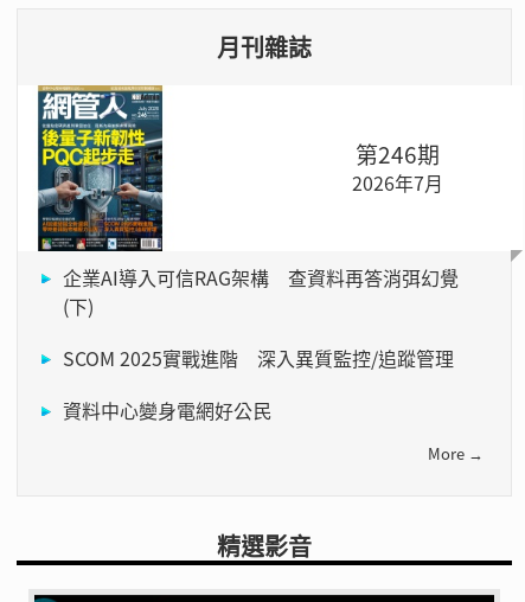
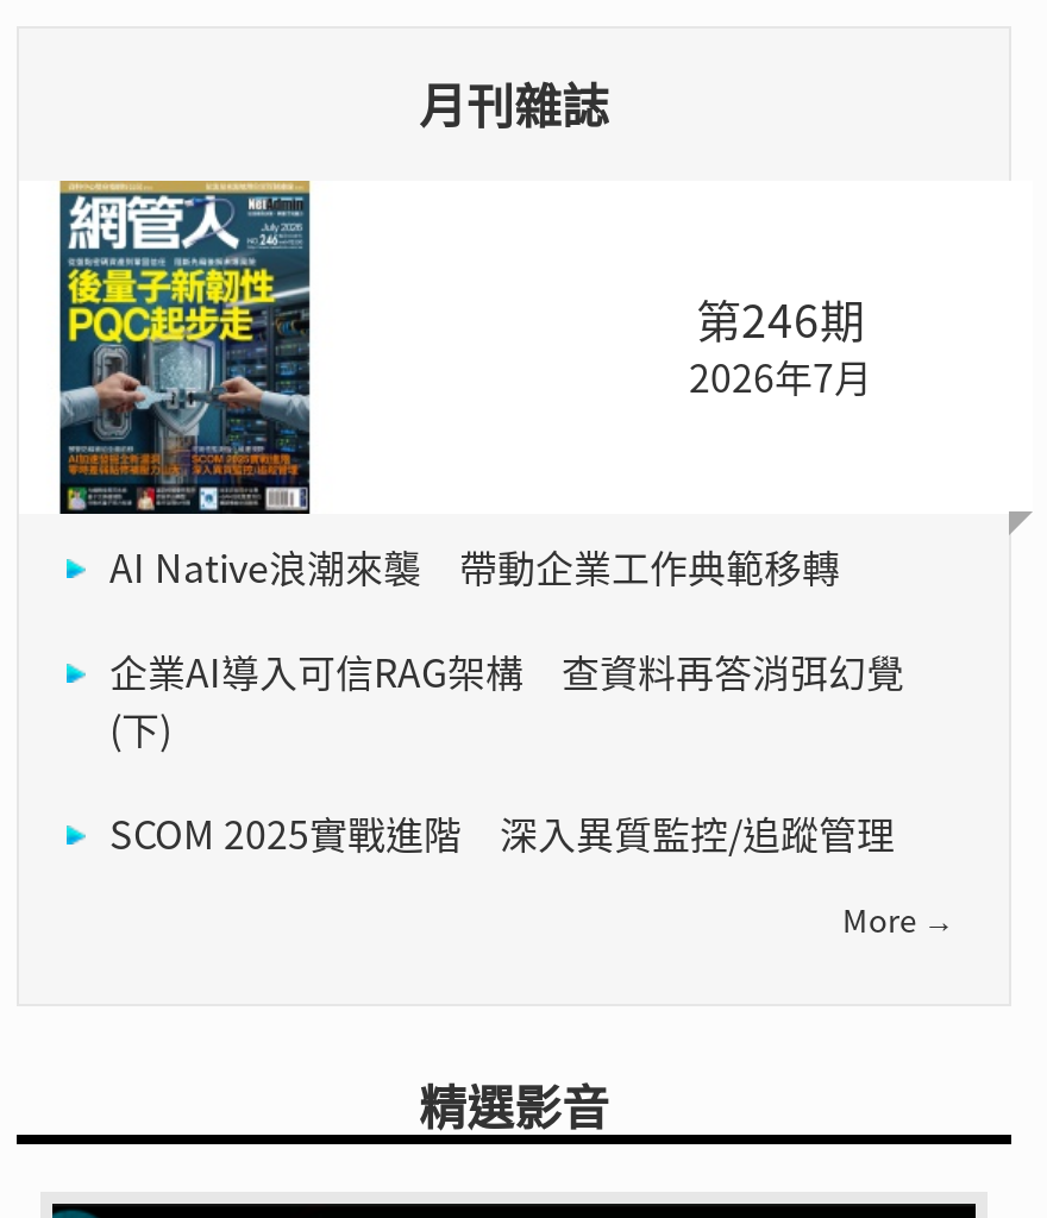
none -> [109,538,840,595] AI Native浪潮來襲 帶動企業工作典範移轉
moved [63,263,459,372] -> [109,642,904,861]: 企業AI導入可信RAG架構 查資料再答消弭幻覺 | (下) | SCOM 2025實戰進階 深入異質監控/追蹤管理
[63,396,271,424] 資料中心變身電網好公民 -> none

